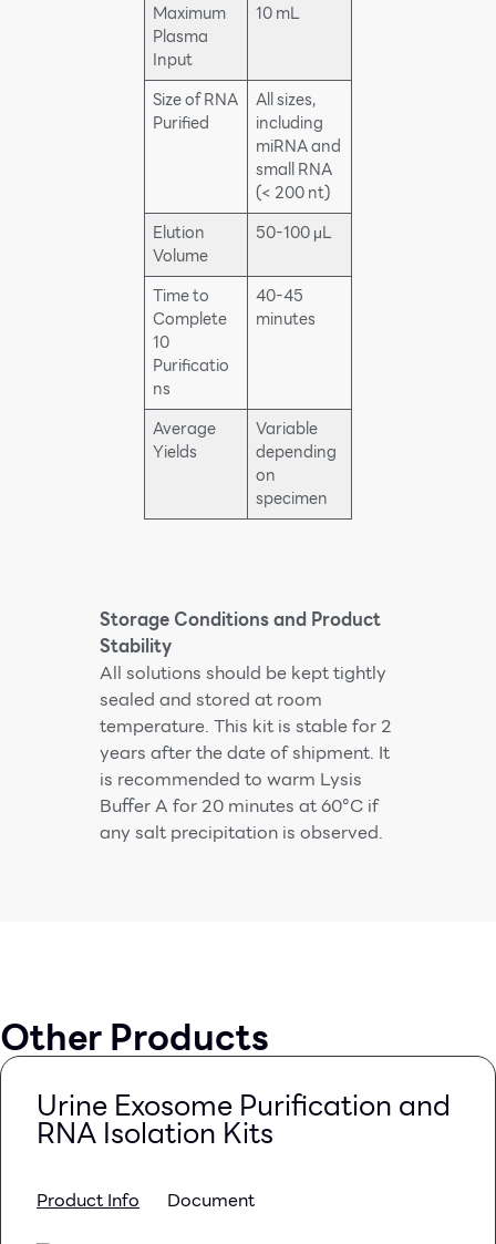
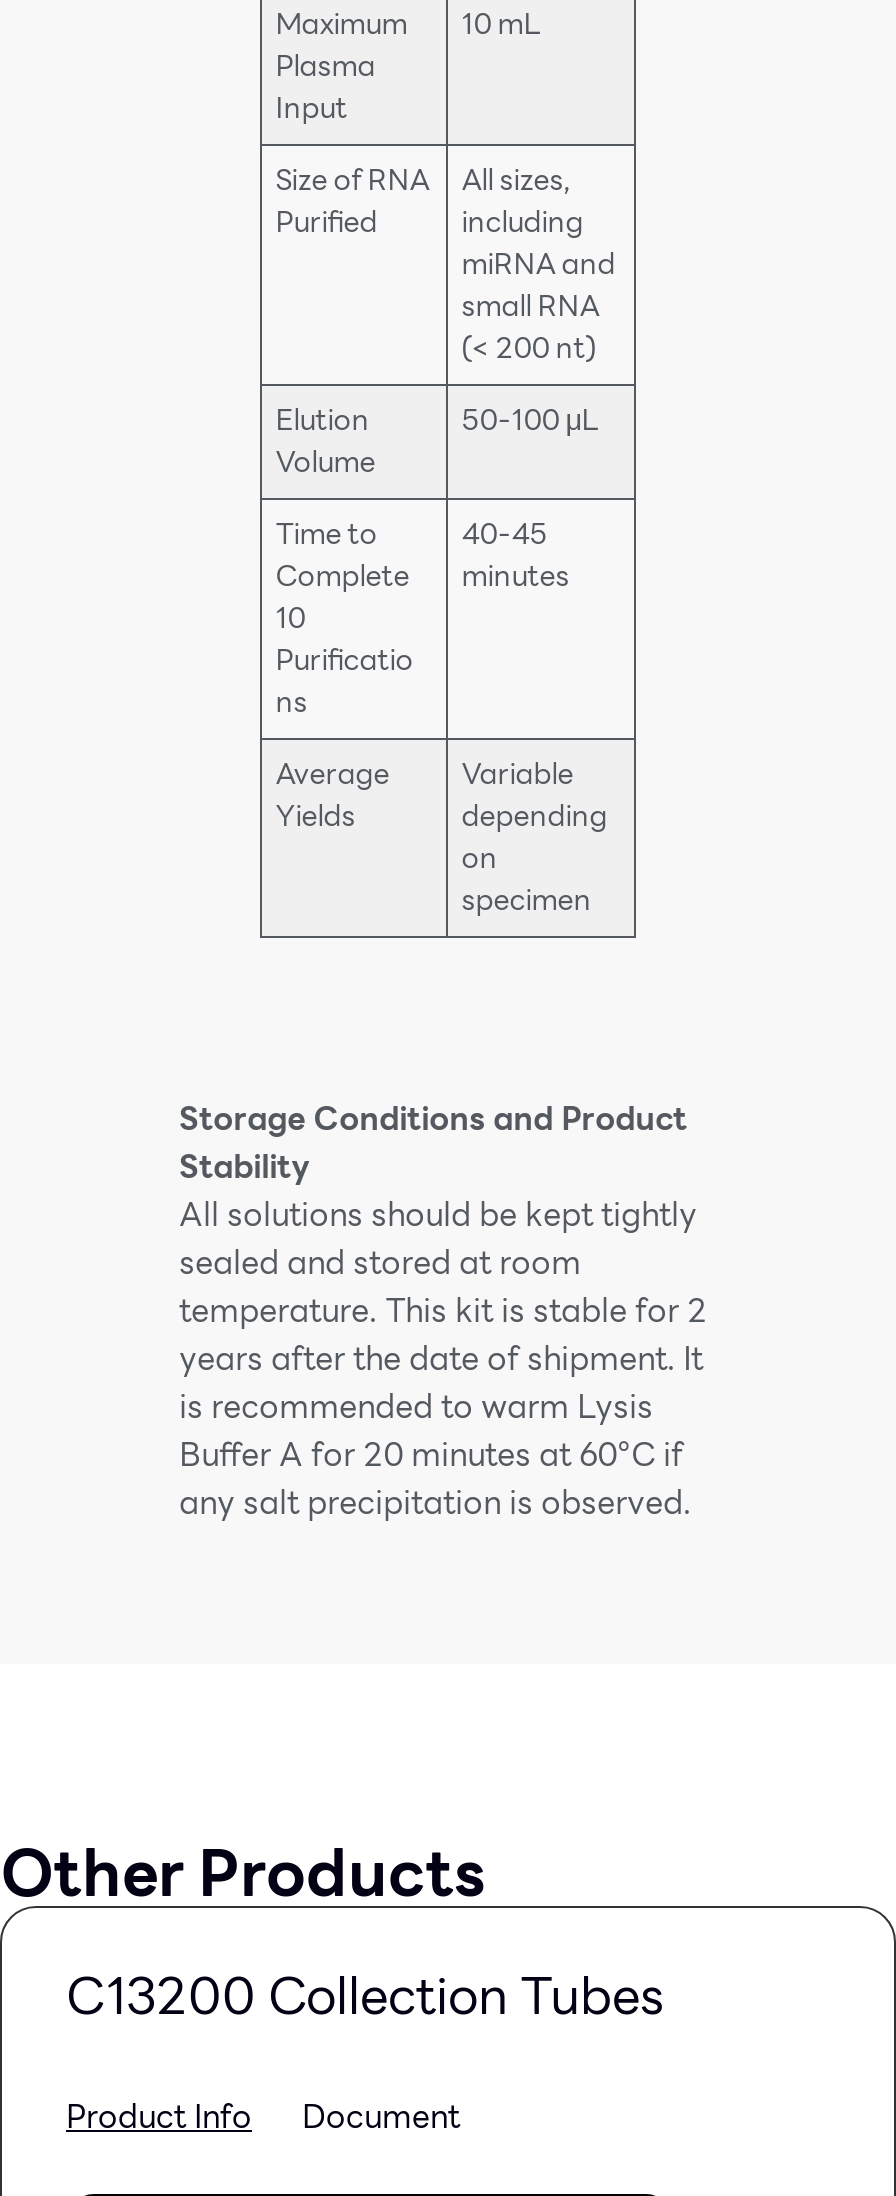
[37,1084,451,1156] Urine Exosome Purification and | RNA Isolation Kits -> [66,1957,664,2037] C13200 Collection Tubes

